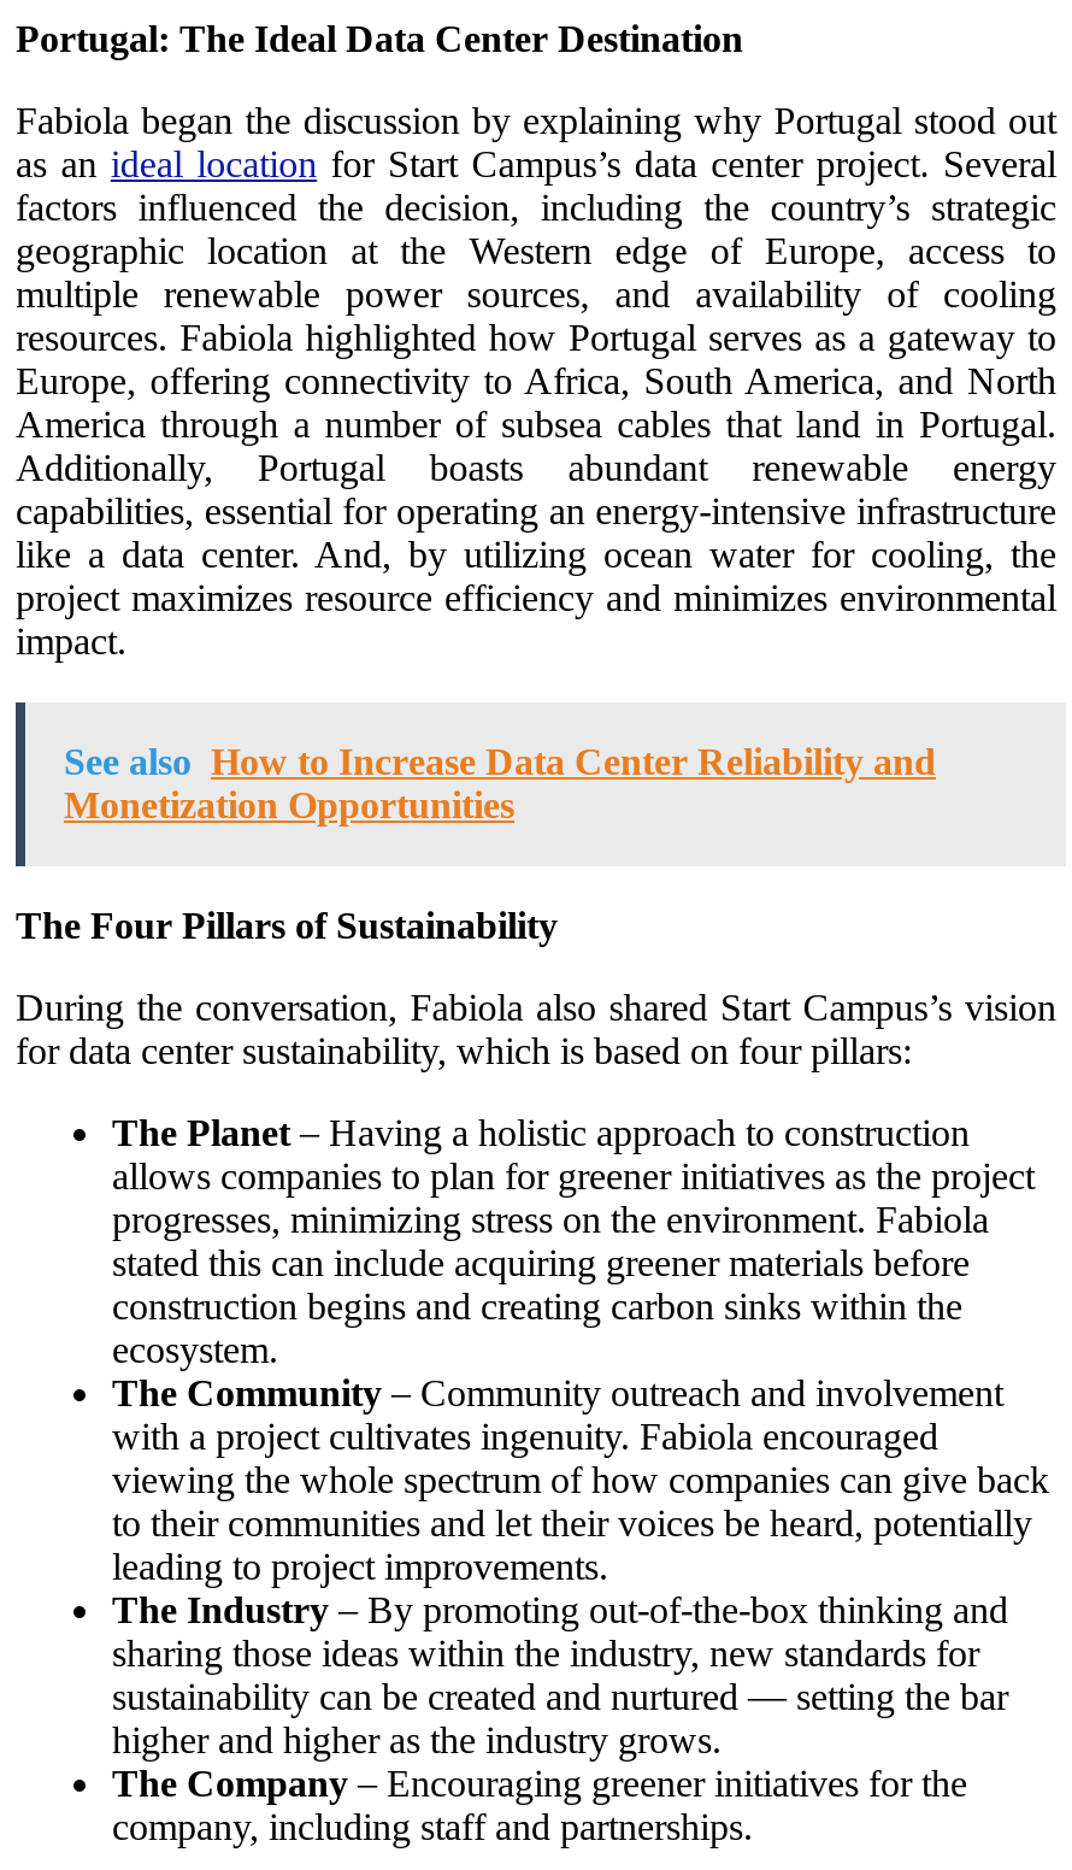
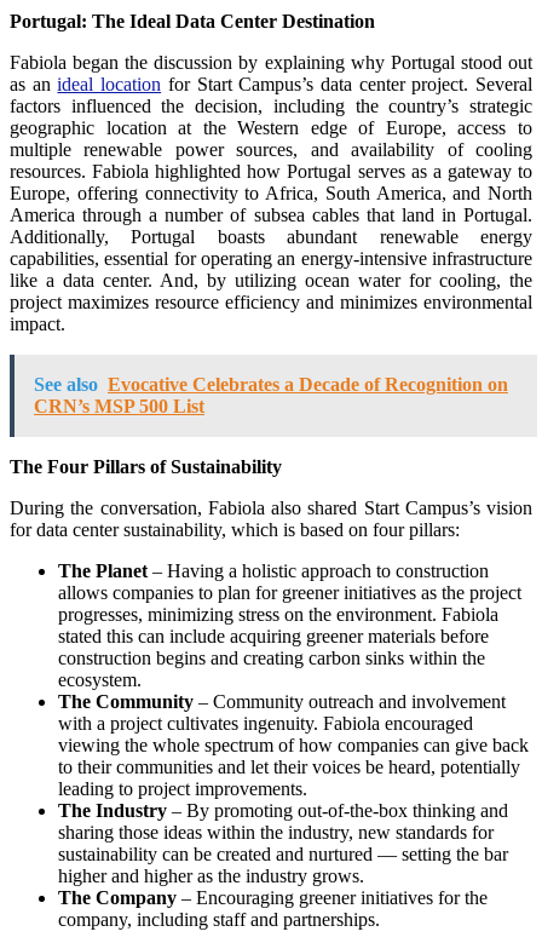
[64,741,936,825] See also How to Increase Data Center Reliability and | Monetization Opportunities -> [34,374,508,416] See also Evocative Celebrates a Decade of Recognition on | CRN’s MSP 500 List

